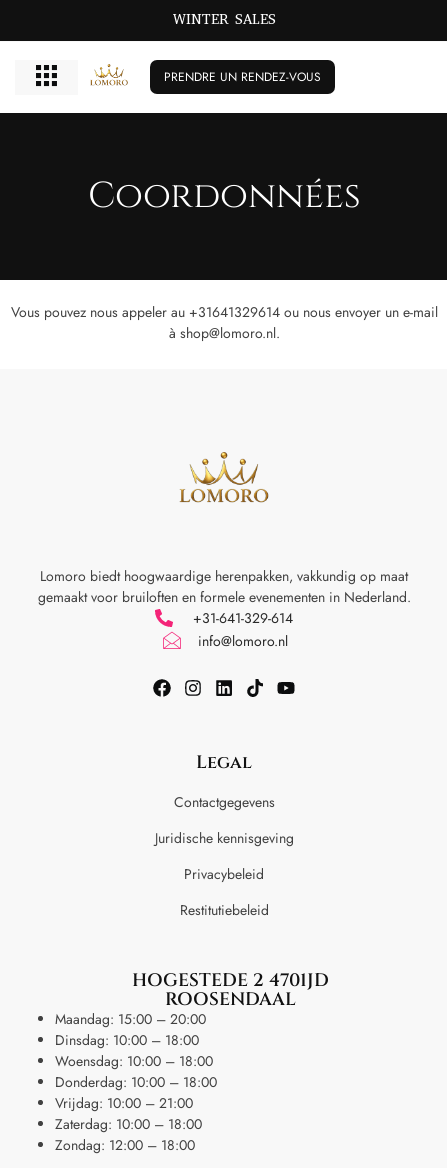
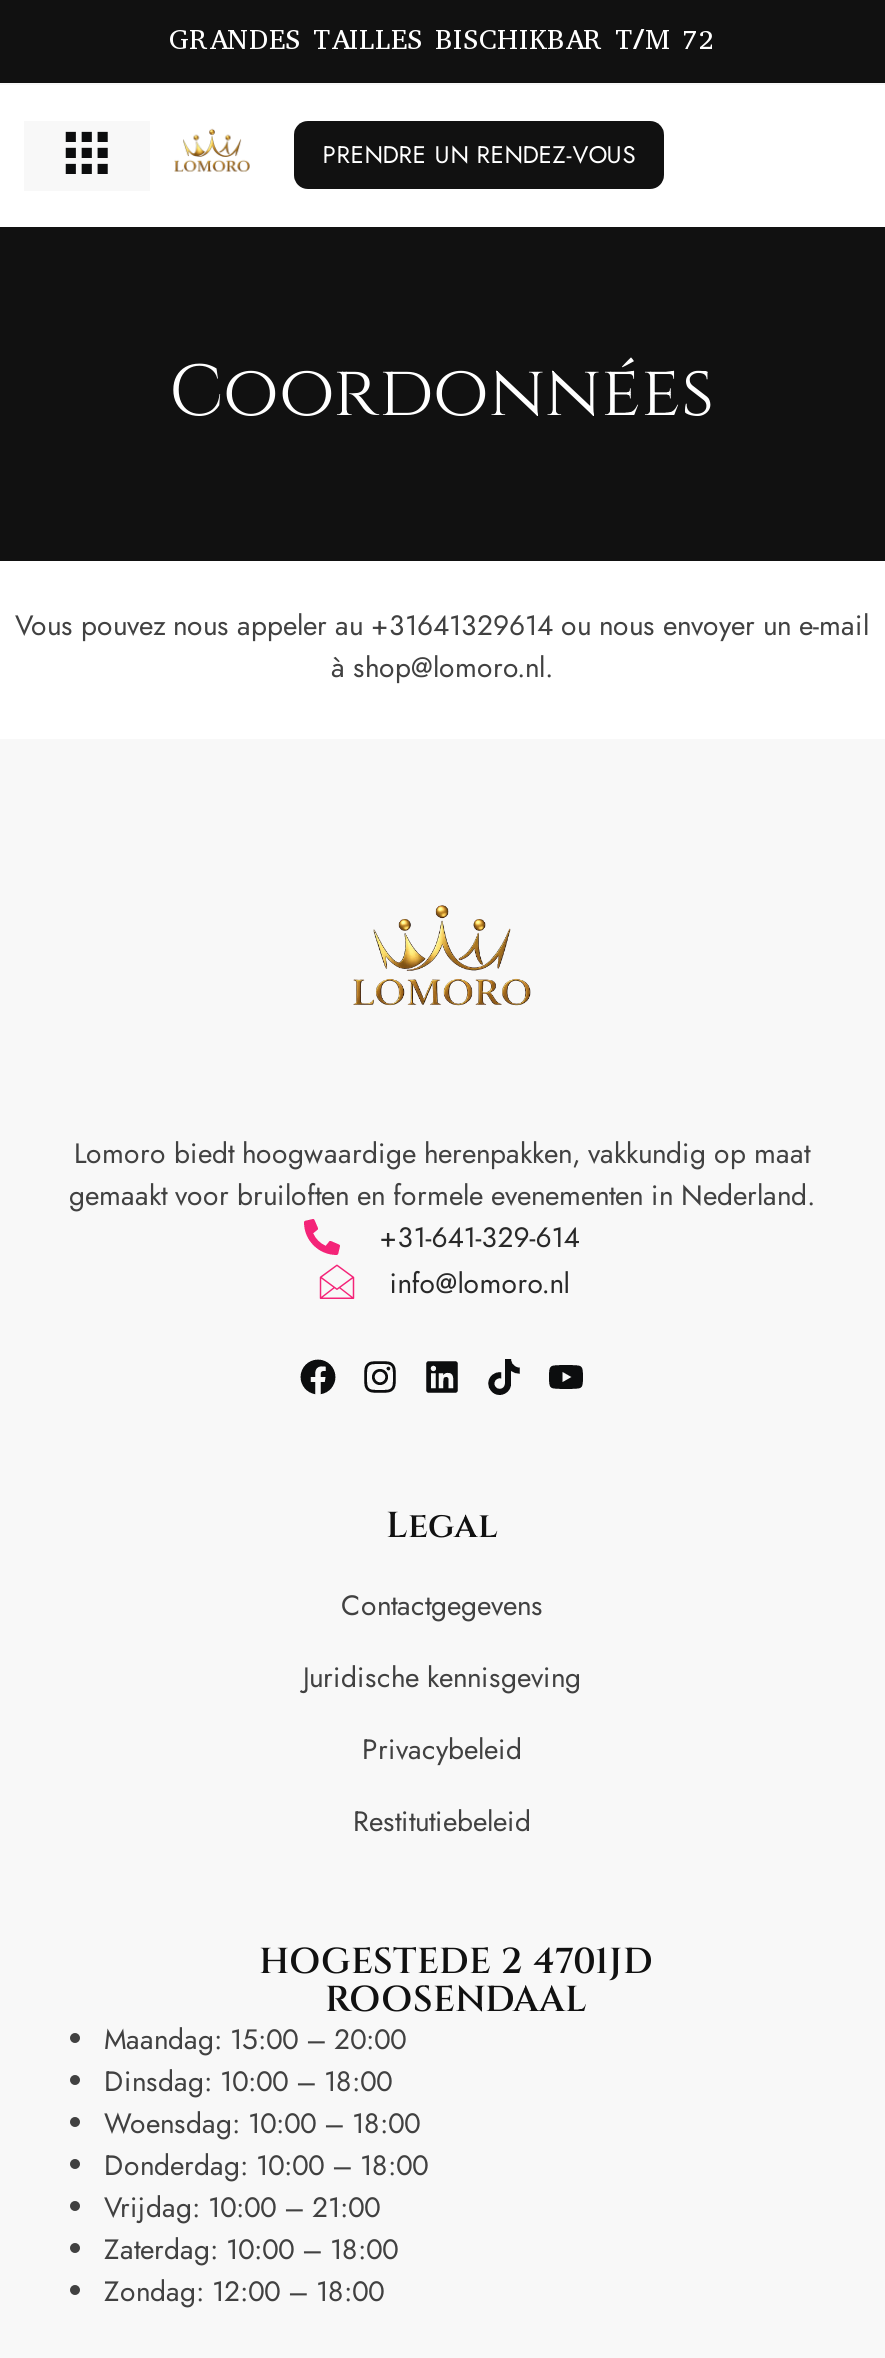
[172,10,275,29] WINTER SALES -> [169,21,715,59] GRANDES TAILLES BISCHIKBAR T/M 72

